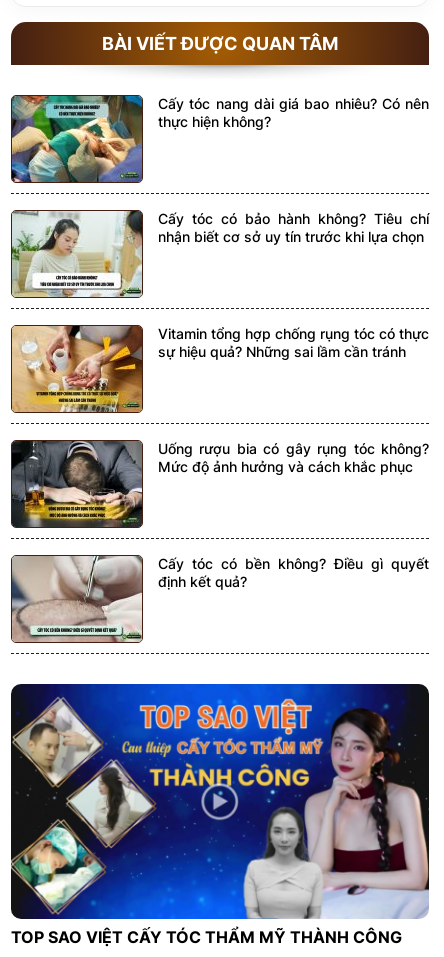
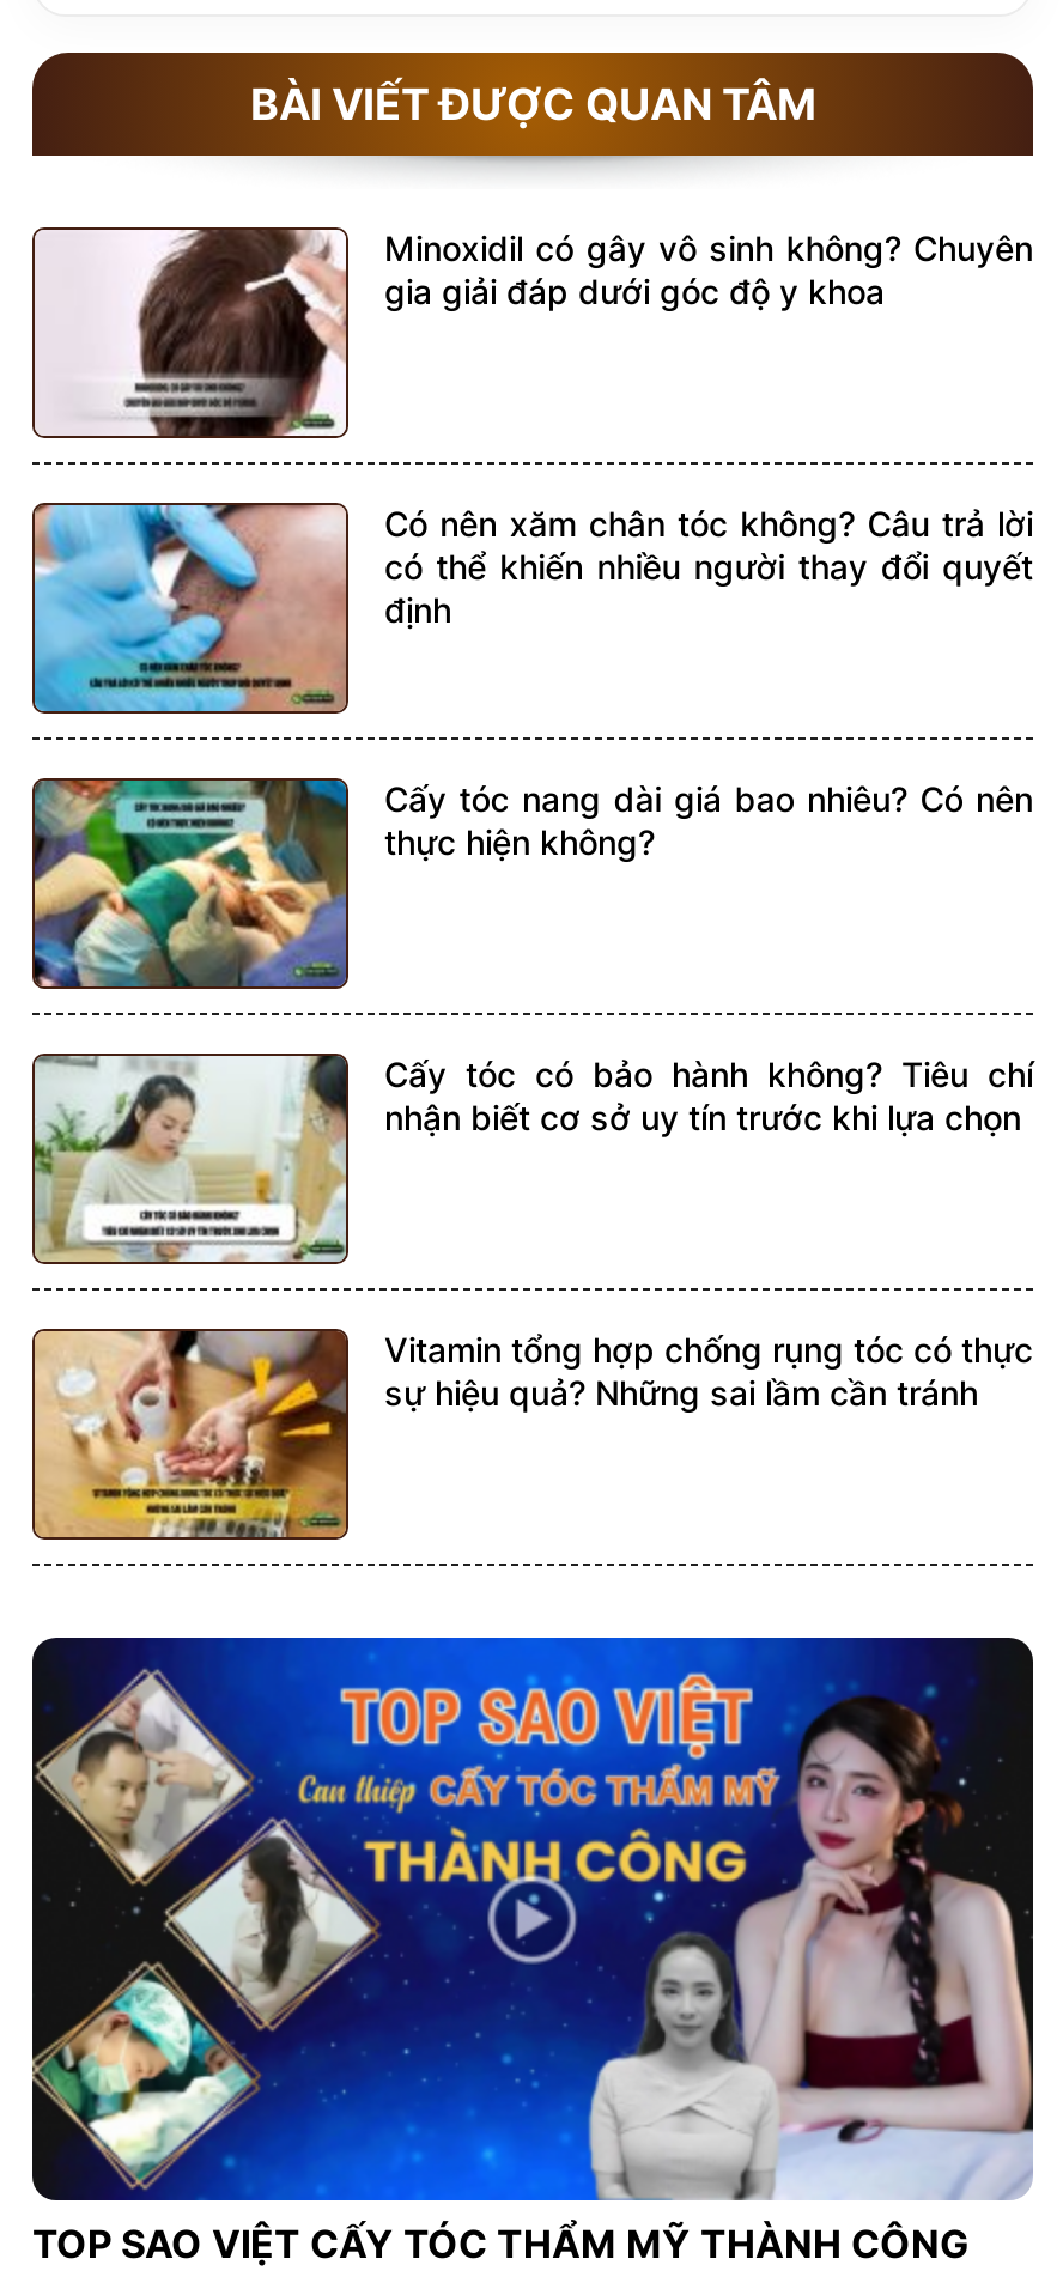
none -> [32,227,1033,438] [image] | Minoxidil có gây vô sinh không? Chuyên | gia giải đáp dưới góc độ y khoa
none -> [32,502,1033,714] [image] | Có nên xăm chân tóc không? Câu trả lời | có thể khiến nhiều người thay đổi quyết | định
moved [10,94,429,360] -> [30,776,1033,1412]: [image] | Cấy tóc nang dài giá bao nhiêu? Có nên | thực hiện không? | Cấy tóc có bảo hành không? Tiêu chí | nhận biết cơ sở uy tín trước khi lựa chọn | Vitamin tổng hợp chống rụng tóc có thực | sự hiệu quả? Những sai lầm cần tránh
moved [11,324,143,419] -> [32,1326,348,1554]: [image]
[11,440,429,528] [image] | Uống rượu bia có gây rụng tóc không? | Mức độ ảnh hưởng và cách khắc phục -> none
[11,555,429,643] [image] | Cấy tóc có bền không? Điều gì quyết | định kết quả? -> none

